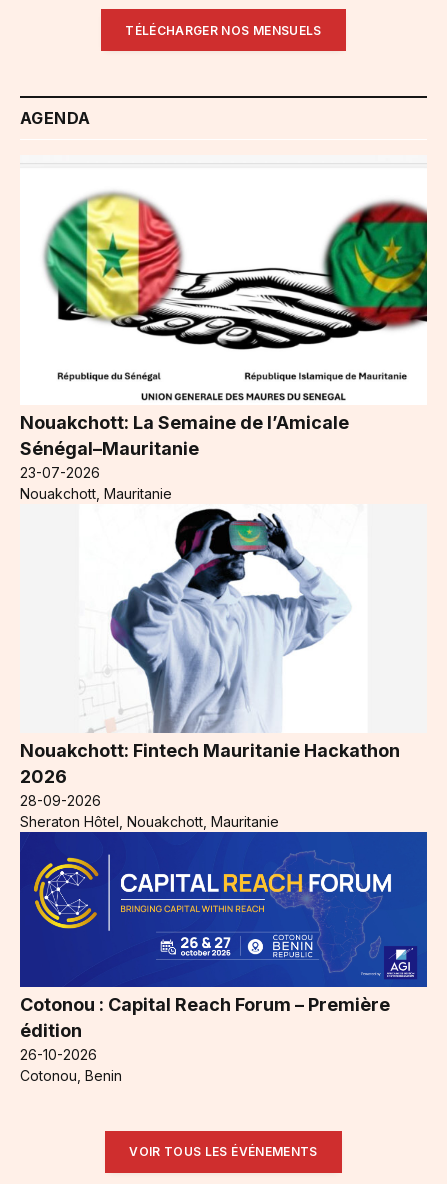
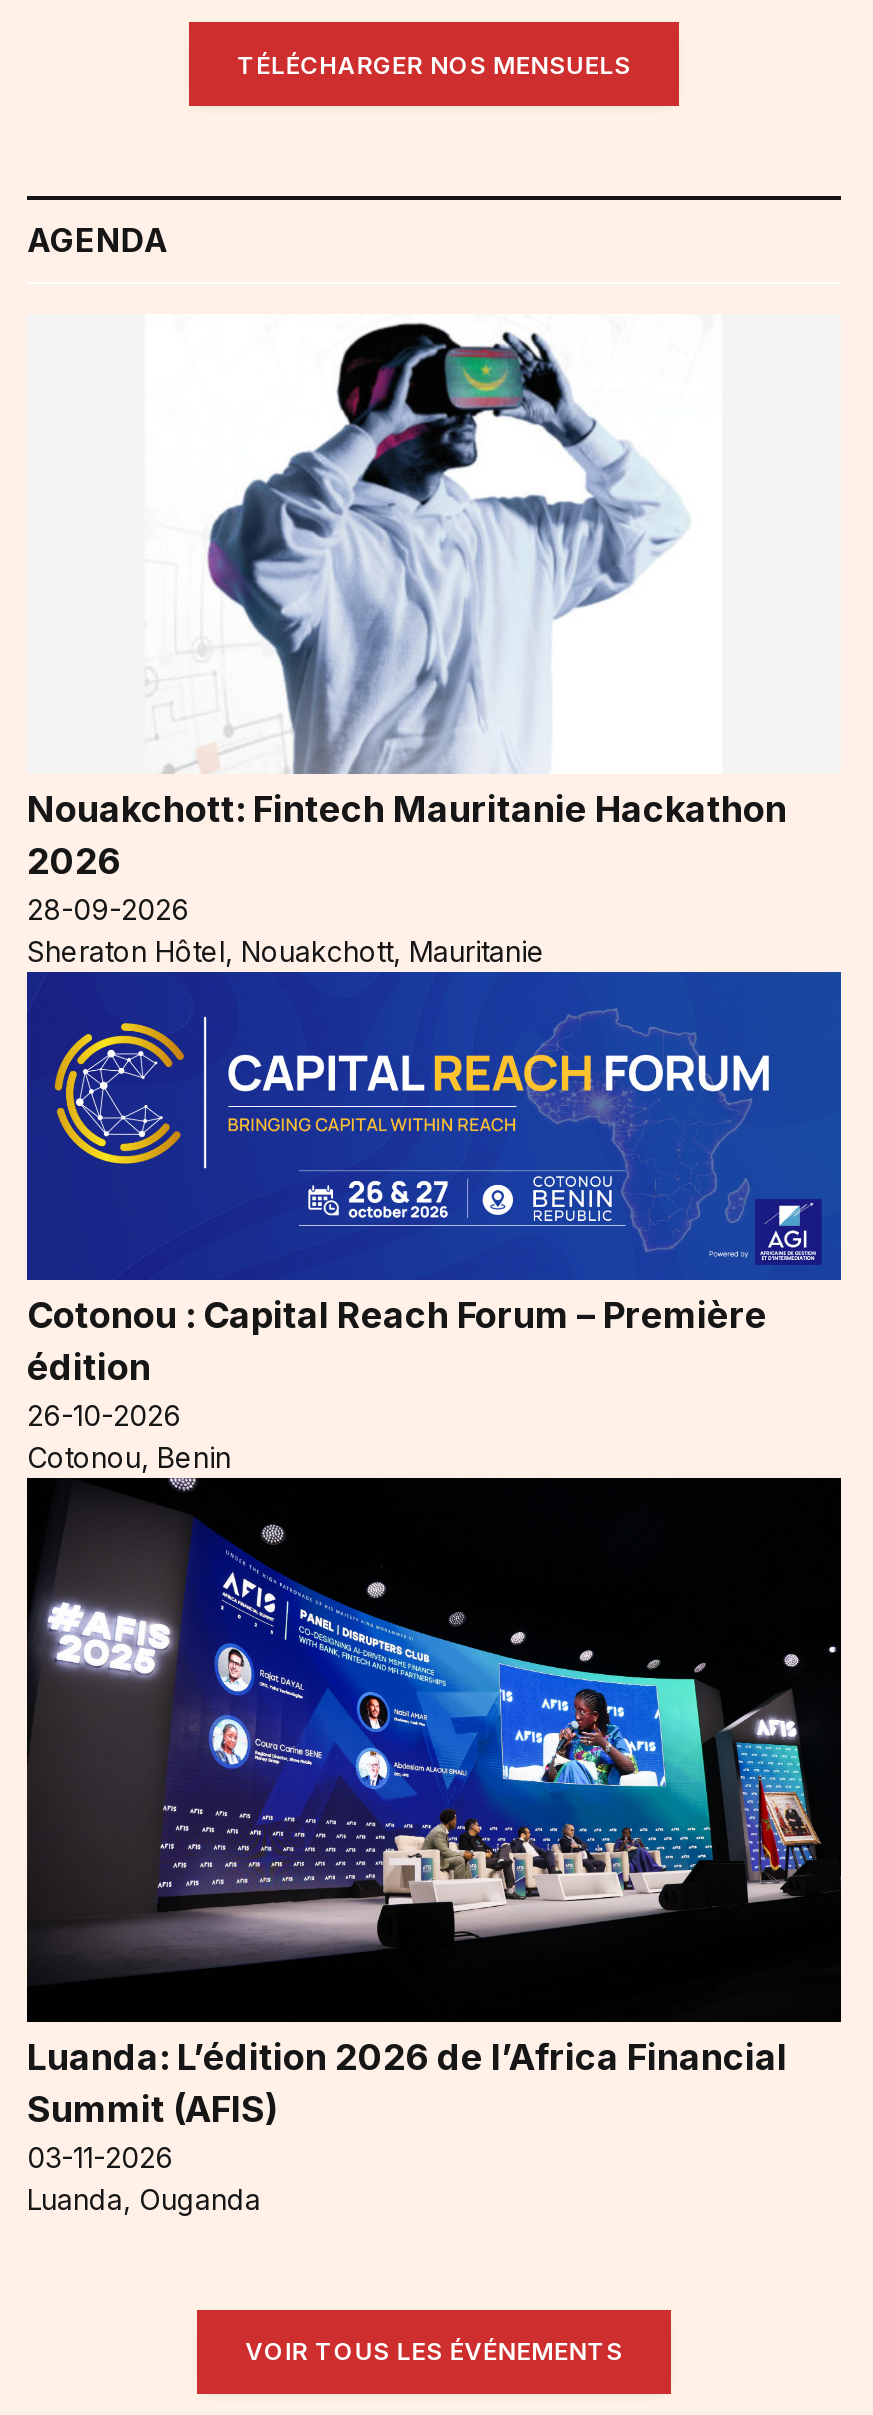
[20,191,428,502] [image] | Nouakchott: La Semaine de l’Amicale | Sénégal–Mauritanie | 23-07-2026 | Nouakchott, Mauritanie -> none
moved [20,506,400,1084] -> [27,318,787,1475]: [image] | Nouakchott: Fintech Mauritanie Hackathon | 2026 | ... | 26-10-2026 | Cotonou, Benin
none -> [25,1476,843,2215] [image] | Luanda: L’édition 2026 de l’Africa Financial | Summit (AFIS) | 03-11-2026 | Luanda, Ouganda

